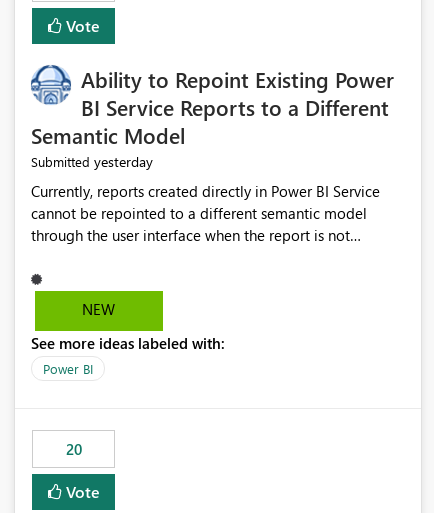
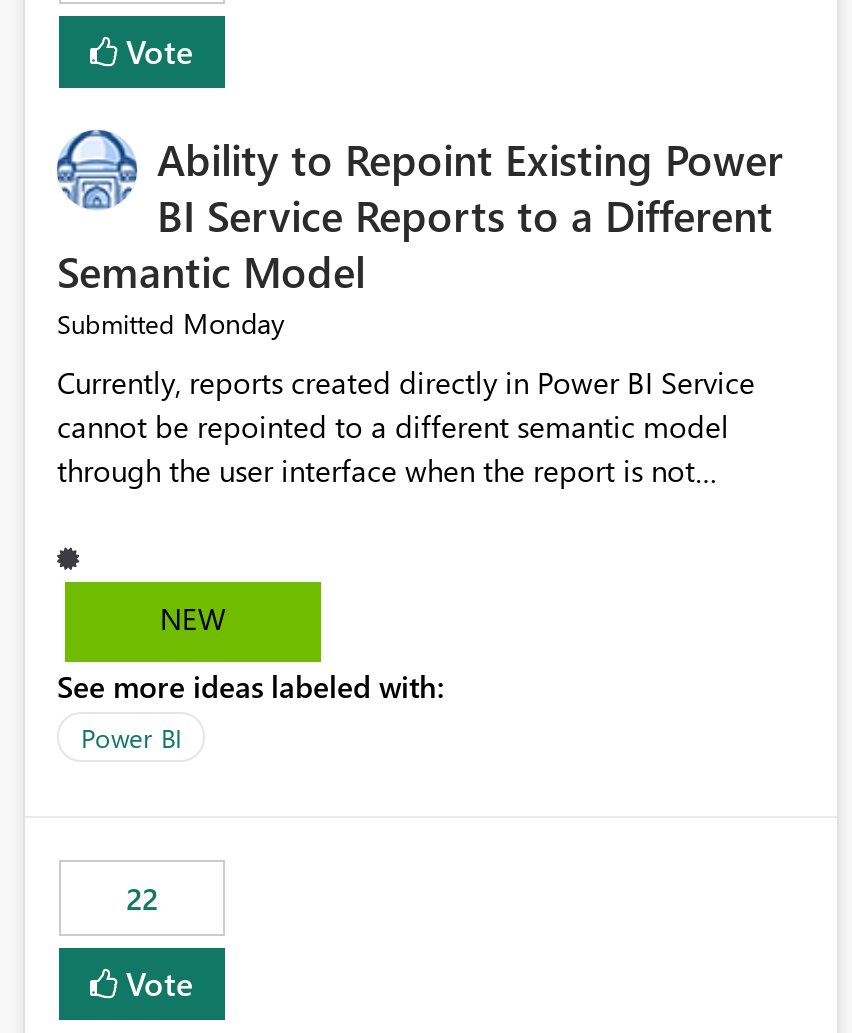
[31,152,153,171] Submitted yesterday -> [57,305,285,343] Submitted Monday
[65,439,81,459] 20 -> [126,879,158,919] 22

